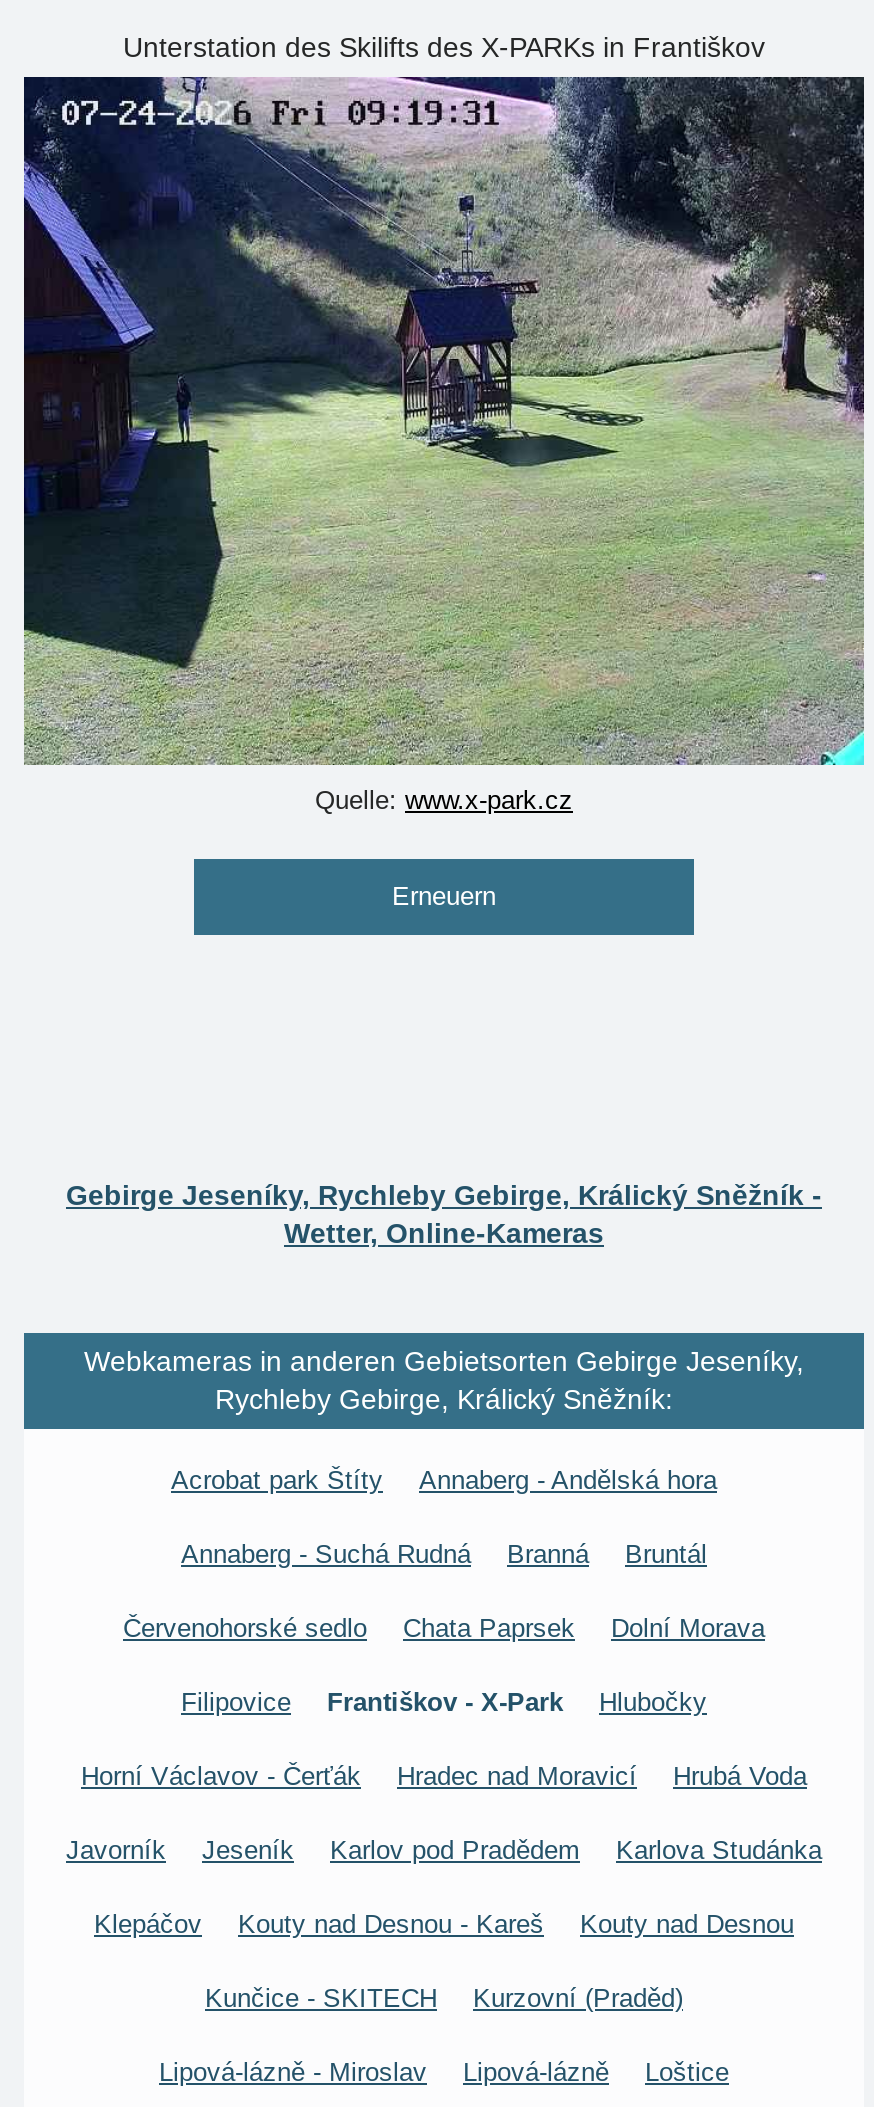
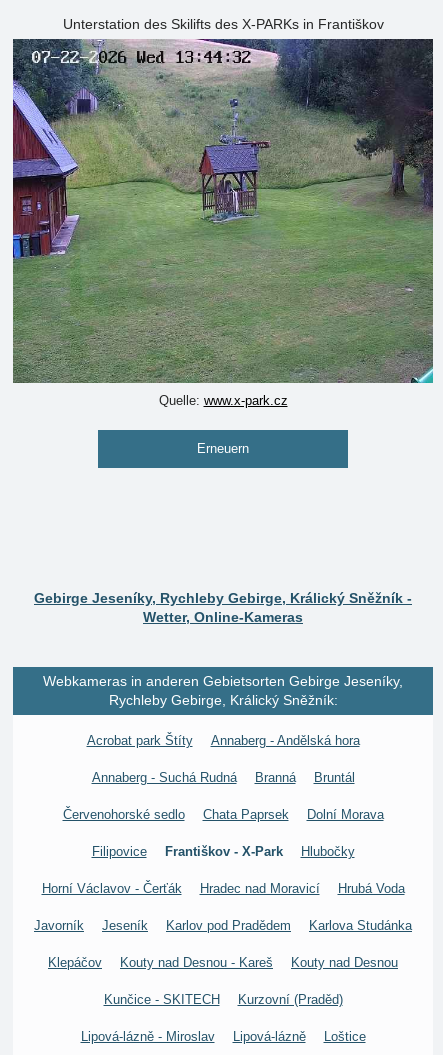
[22,77,864,767] [image] -> [12,39,433,384] [image]

